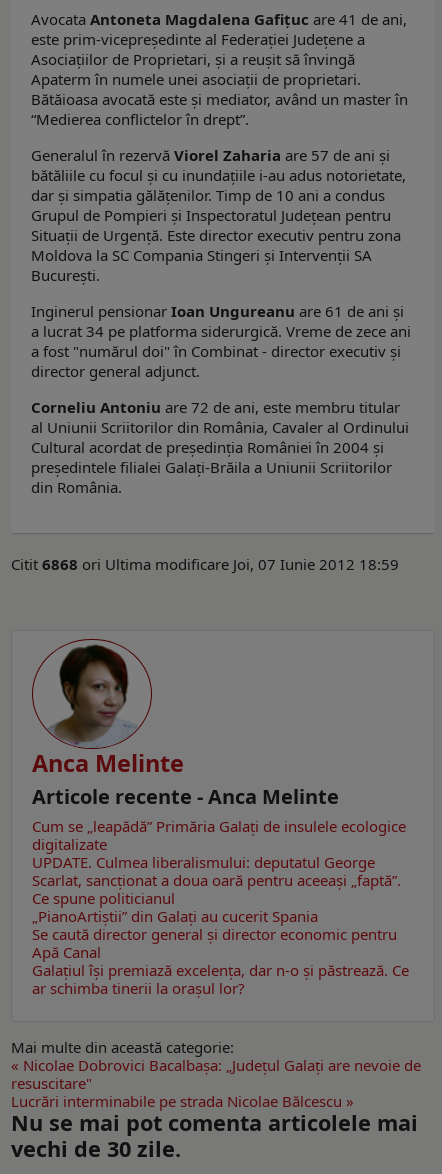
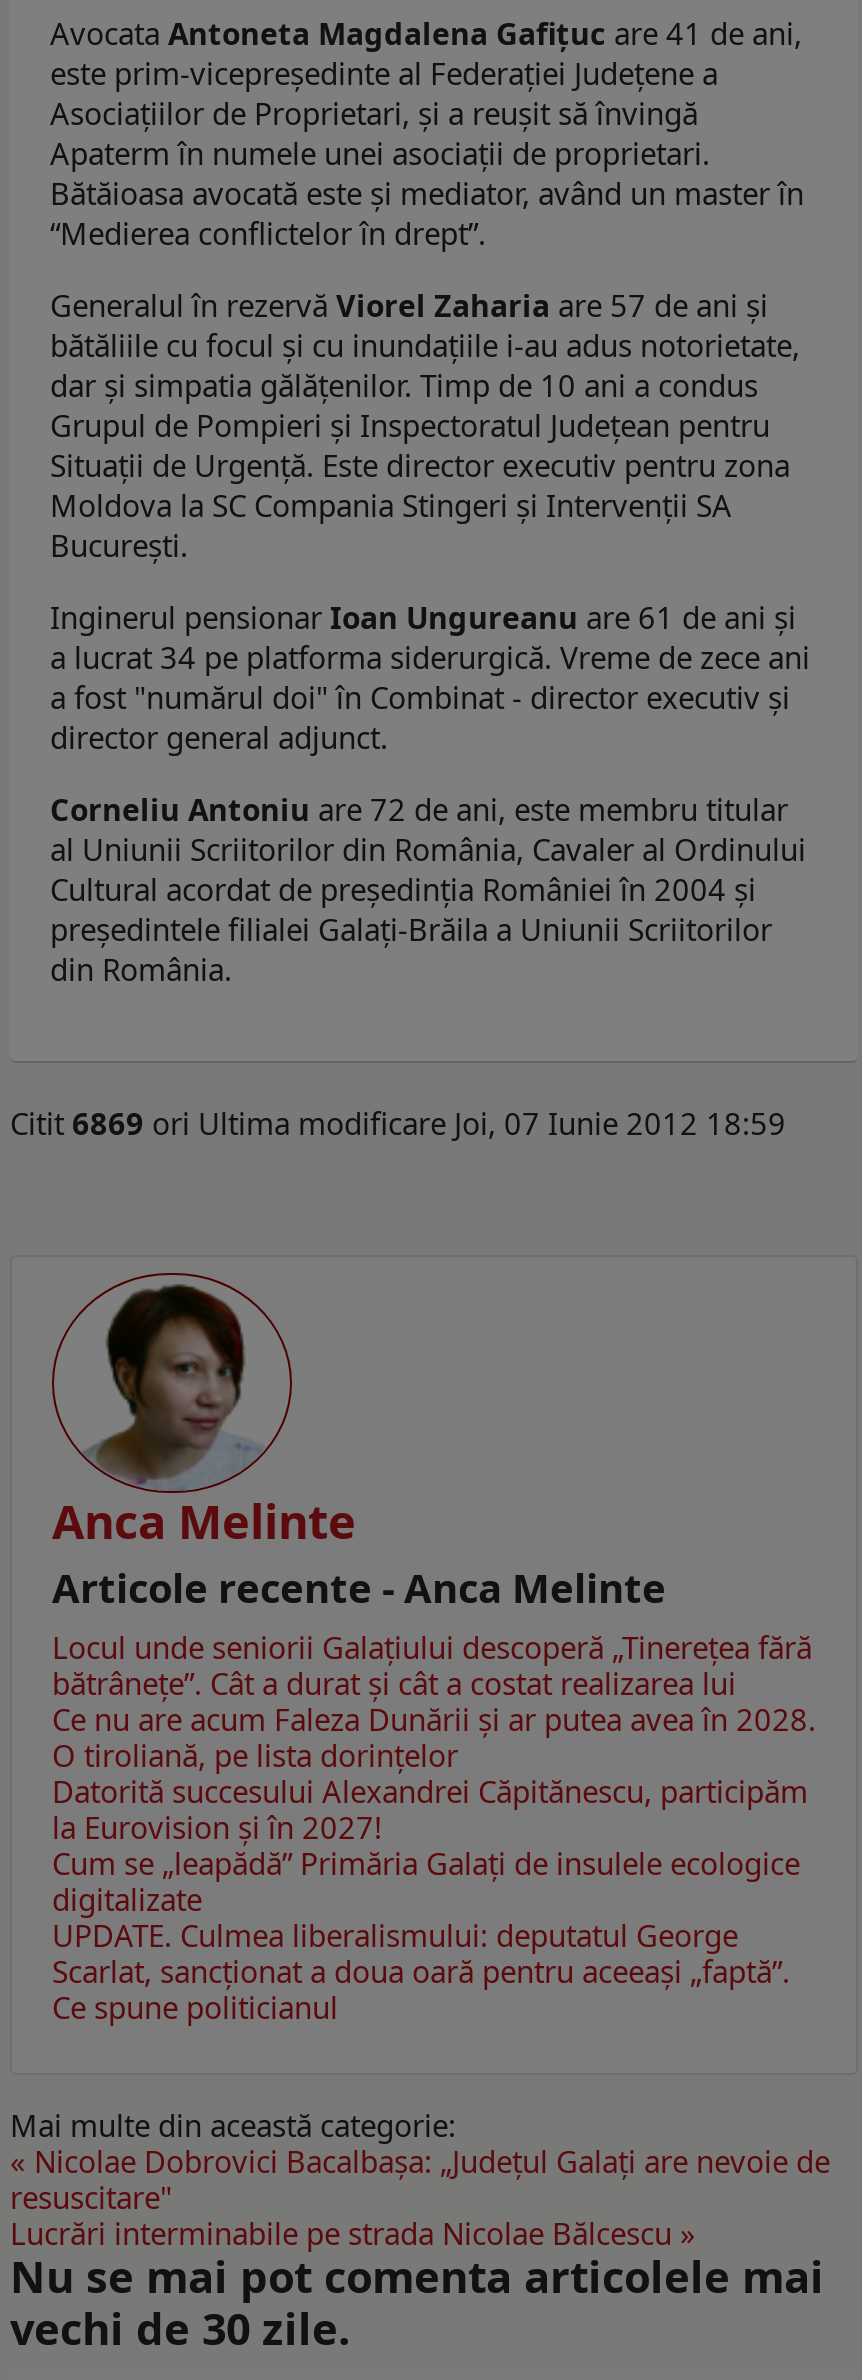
[11,554,399,574] Citit 6868 ori Ultima modificare Joi, 07 Iunie 2012 18:59 -> [10,1103,786,1143] Citit 6869 ori Ultima modificare Joi, 07 Iunie 2012 18:59
none -> [52,1628,816,1848] Locul unde seniorii Galaţiului descoperă „Tinereţea fără | bătrâneţe”. Cât a durat şi cât a costat realizarea lui | Ce nu are acum Faleza Dunării şi ar putea avea în 2028. | O tiroliană, pe lista dorinţelor | Datorită succesului Alexandrei Căpitănescu, participăm | la Eurovision şi în 2027!
moved [32,816,406,908] -> [52,1844,800,2028]: Cum se „leapădă” Primăria Galaţi de insulele ecologice | digitalizate | UPDATE. Culmea liberalismului: deputatul George | Scarlat, sancţionat a doua oară pentru aceeaşi „faptă”. | Ce spune politicianul
[32,906,409,998] „PianoArtiștii” din Galaţi au cucerit Spania | Se caută director general şi director economic pentru | Apă Canal | Galaţiul îşi premiază excelenţa, dar n-o şi păstrează. Ce | ar schimba tinerii la oraşul lor? -> none

